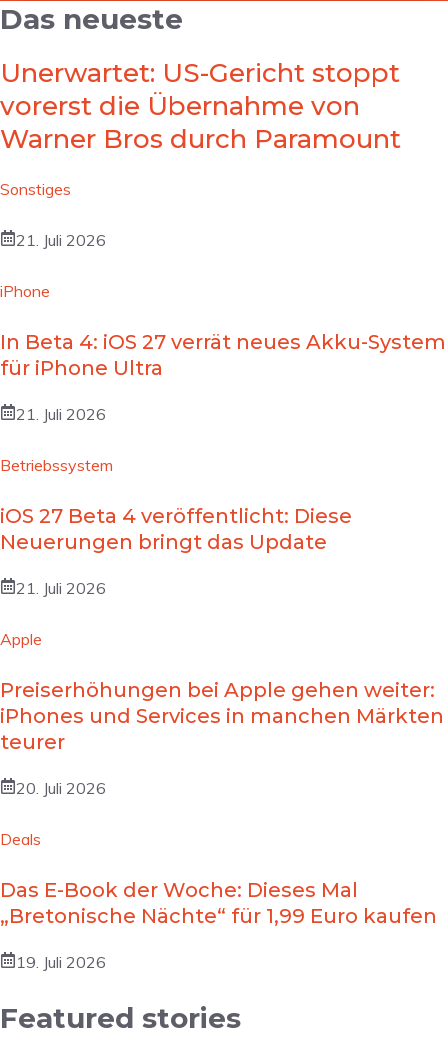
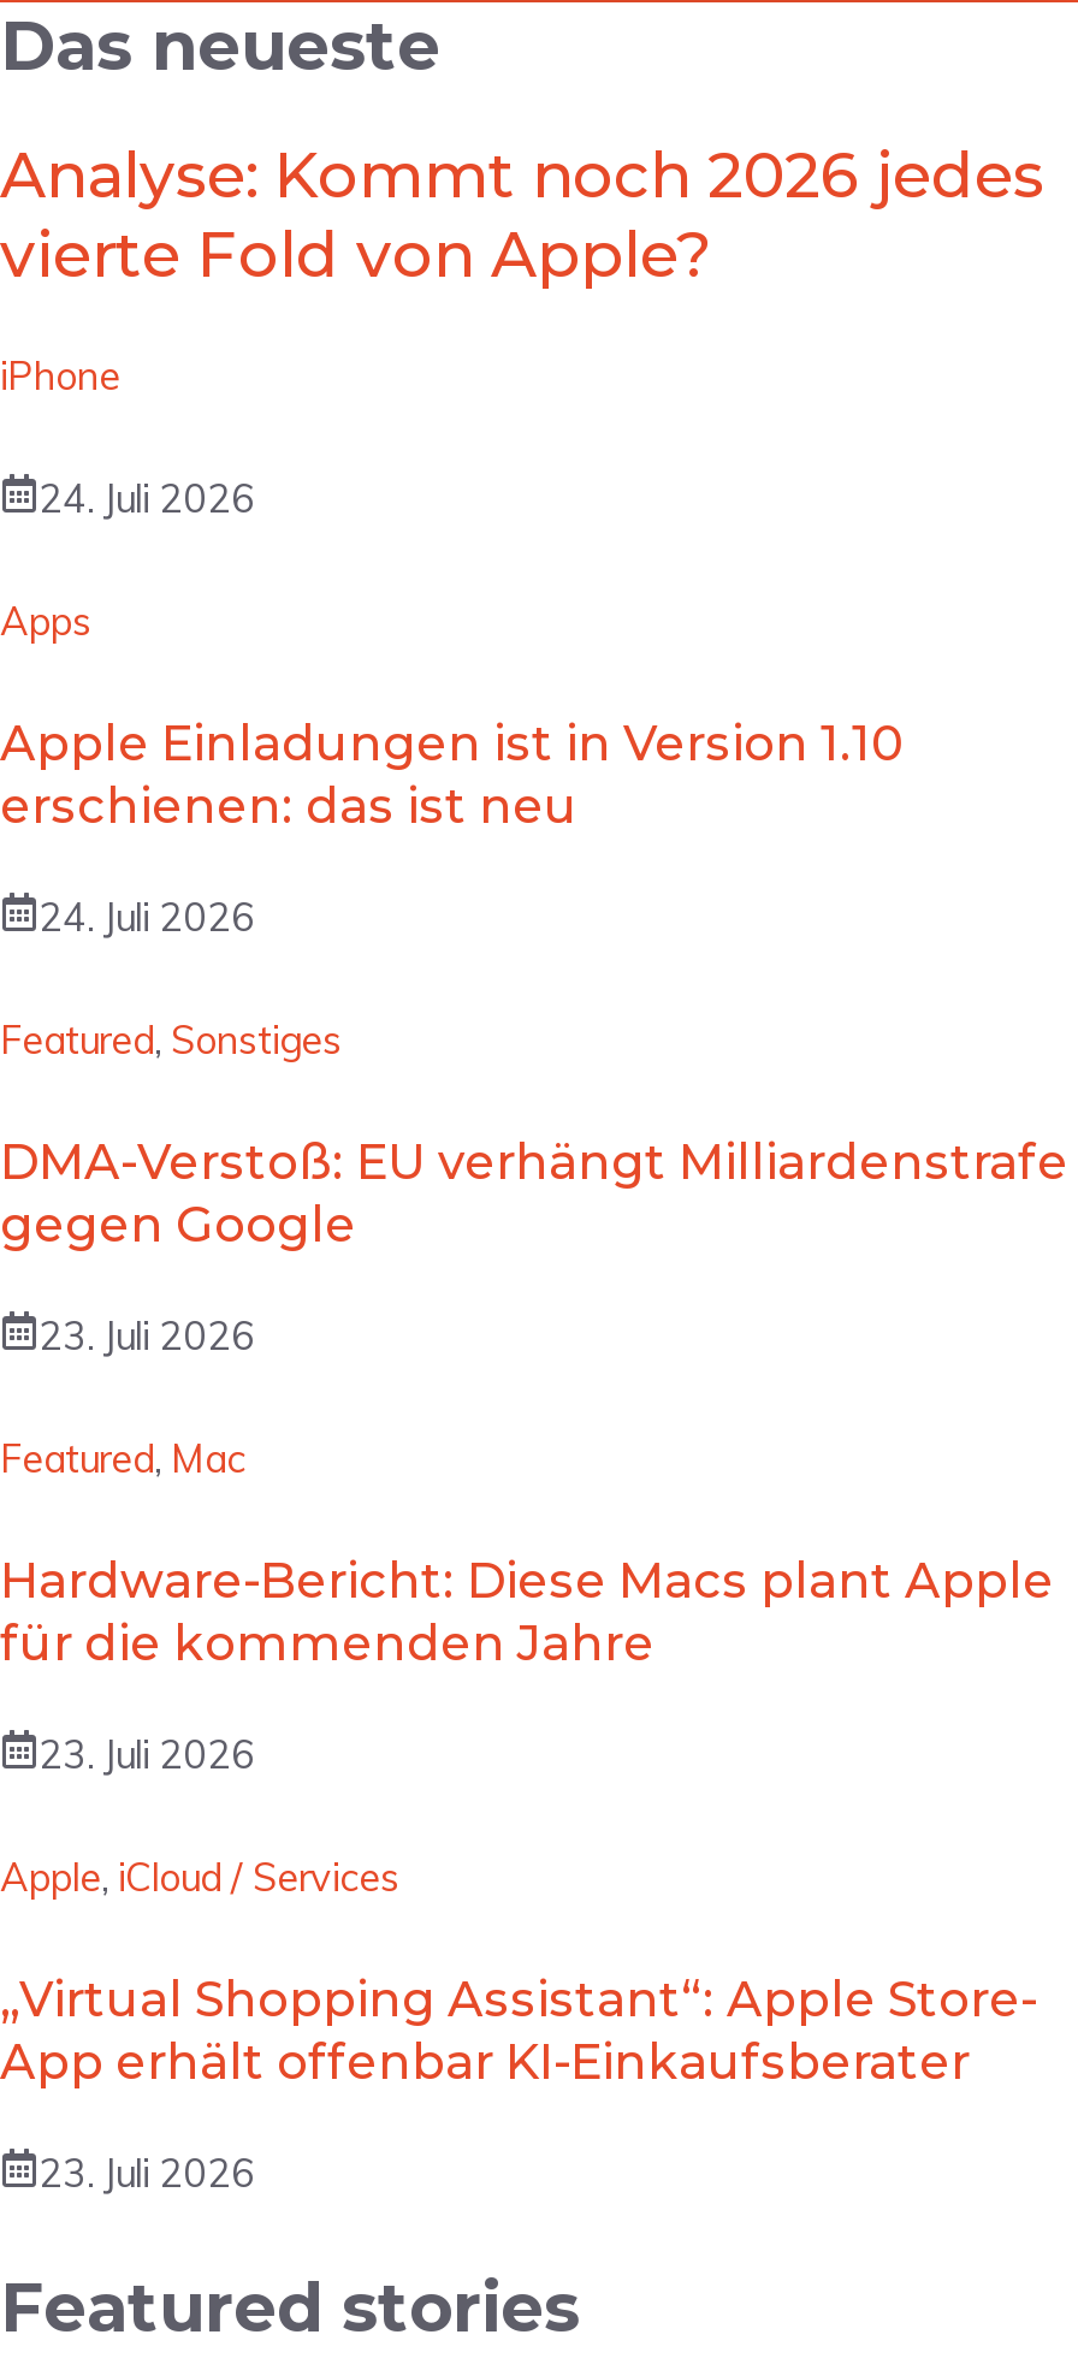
[0,57,401,250] Unerwartet: US-Gericht stoppt | vorerst die Übernahme von | Warner Bros durch Paramount | Sonstiges | 21. Juli 2026 -> [0,137,1044,294] Analyse: Kommt noch 2026 jedes | vierte Fold von Apple?
moved [0,281,50,301] -> [0,351,120,399]: iPhone
[0,330,446,972] In Beta 4: iOS 27 verrät neues Akku-System | für iPhone Ultra | 21. Juli 2026 | Betriebssystem | iOS 27 Beta 4 veröffentlicht: Diese | Neuerungen bringt das Update | 21. Juli 2026 | Apple | Preiserhöhungen bei Apple gehen weiter: | iPhones und Services in manchen Märkten | teurer | 20. Juli 2026 | Deals | Das E-Book der Woche: Dieses Mal | „Bretonische Nächte“ für 1,99 Euro kaufen | 19. Juli 2026 -> [0,474,1068,2197] 24. Juli 2026 | Apps | Apple Einladungen ist in Version 1.10 | erschienen: das ist neu | 24. Juli 2026 | Featured, Sonstiges | DMA-Verstoß: EU verhängt Milliardenstrafe | gegen Google | 23. Juli 2026 | Featured, Mac | Hardware-Bericht: Diese Macs plant Apple | für die kommenden Jahre | 23. Juli 2026 | Apple, iCloud / Services | „Virtual Shopping Assistant“: Apple Store- | App erhält offenbar KI-Einkaufsberater | 23. Juli 2026

